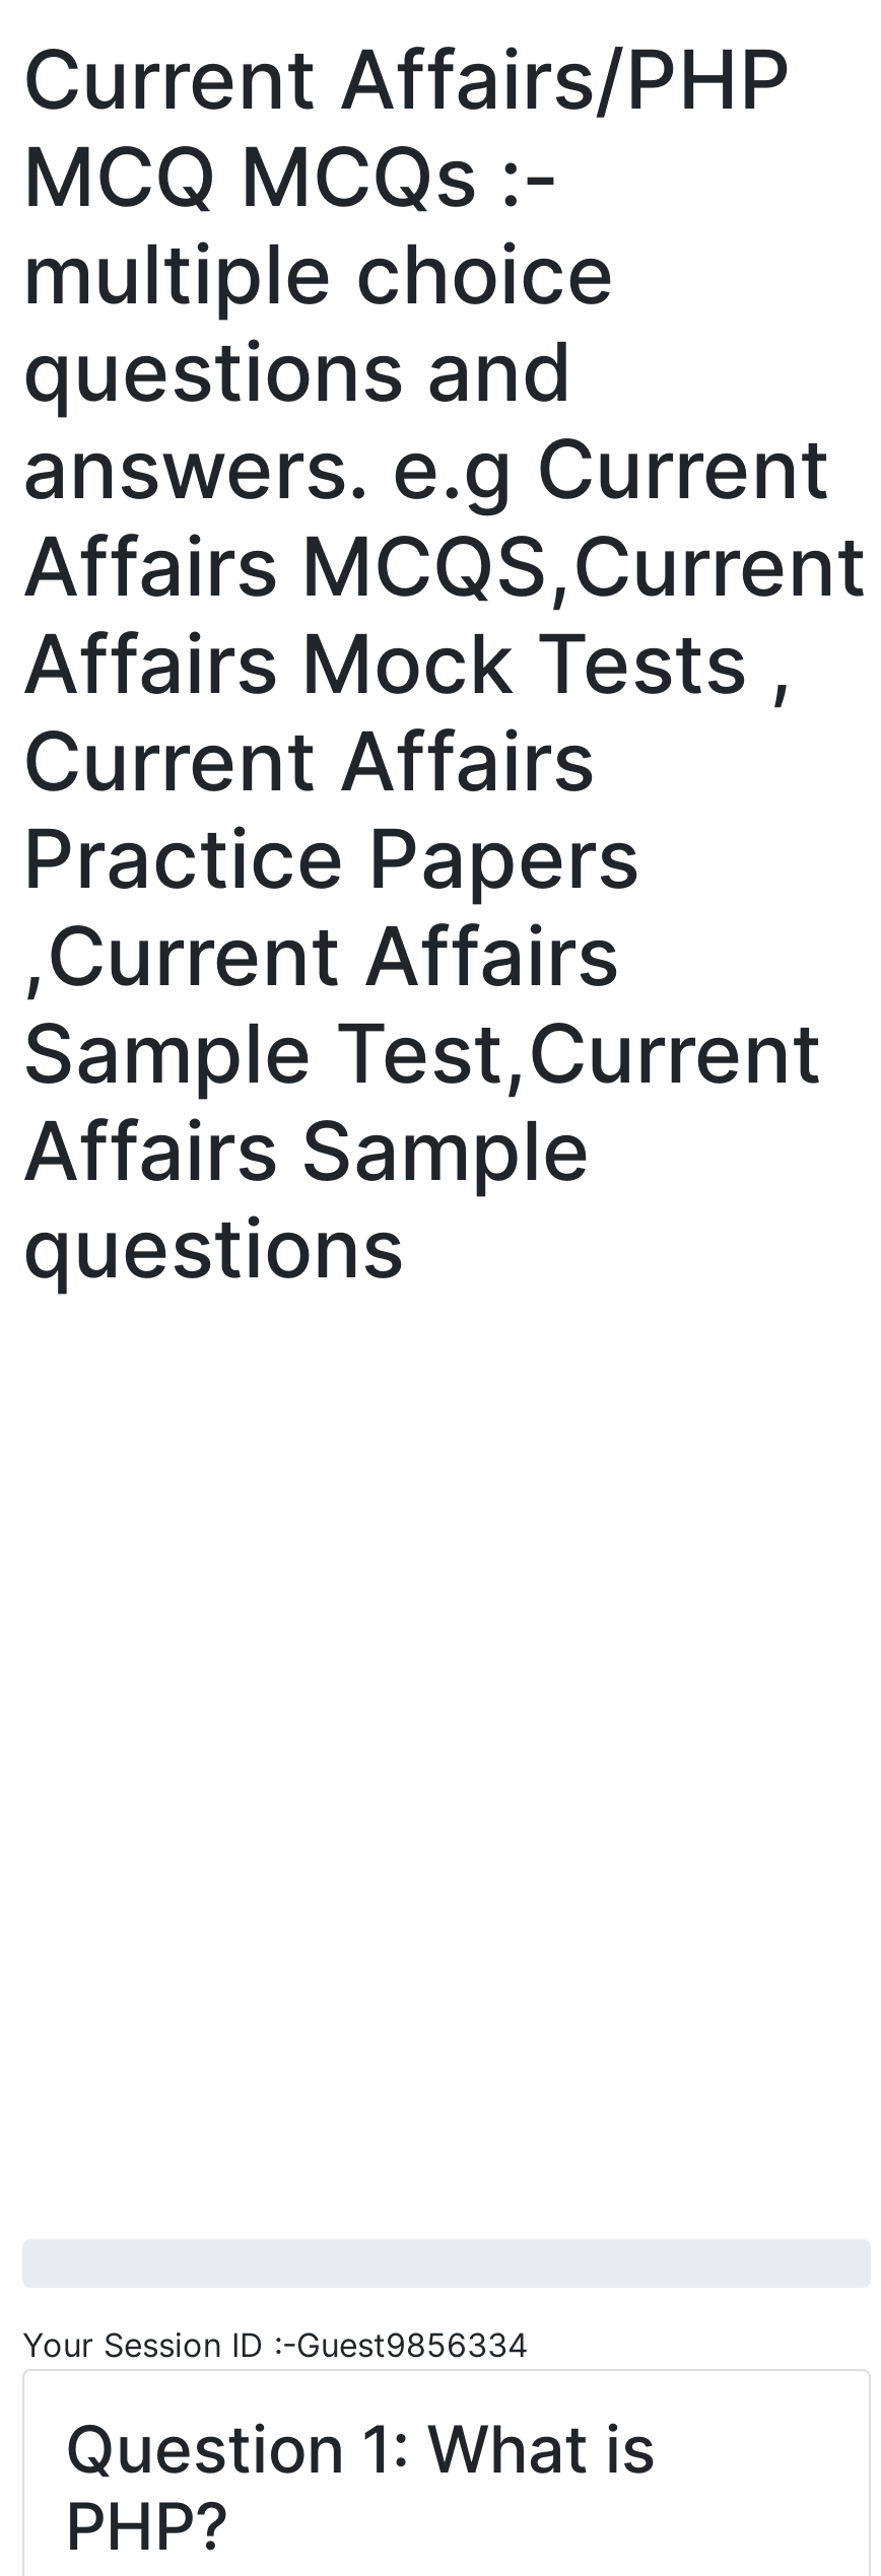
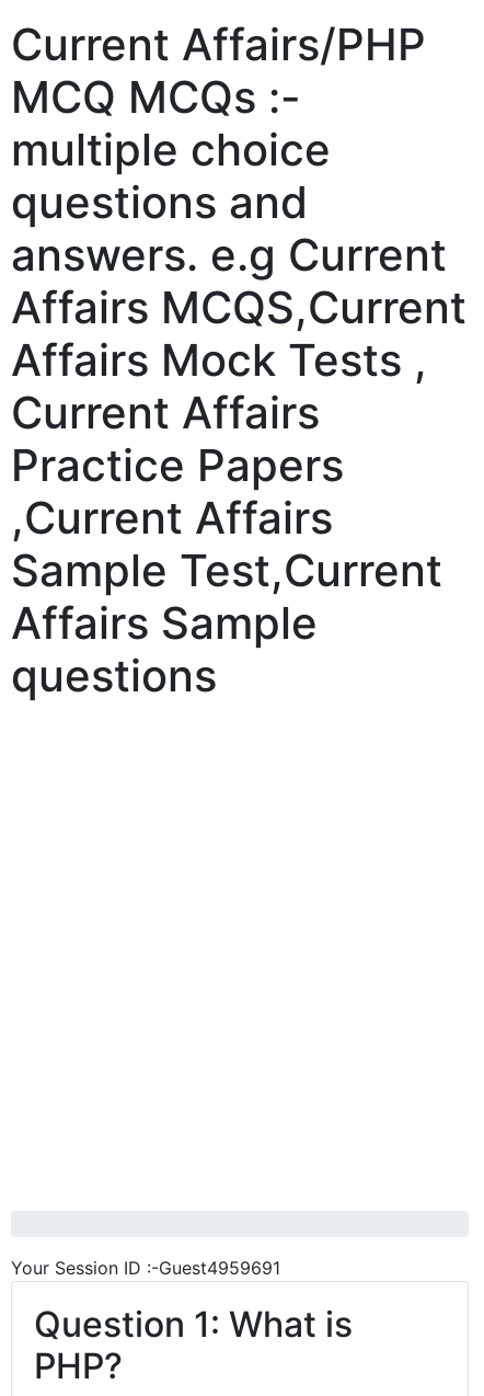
[22,2324,528,2365] Your Session ID :-Guest9856334 -> [11,1257,280,1279] Your Session ID :-Guest4959691

